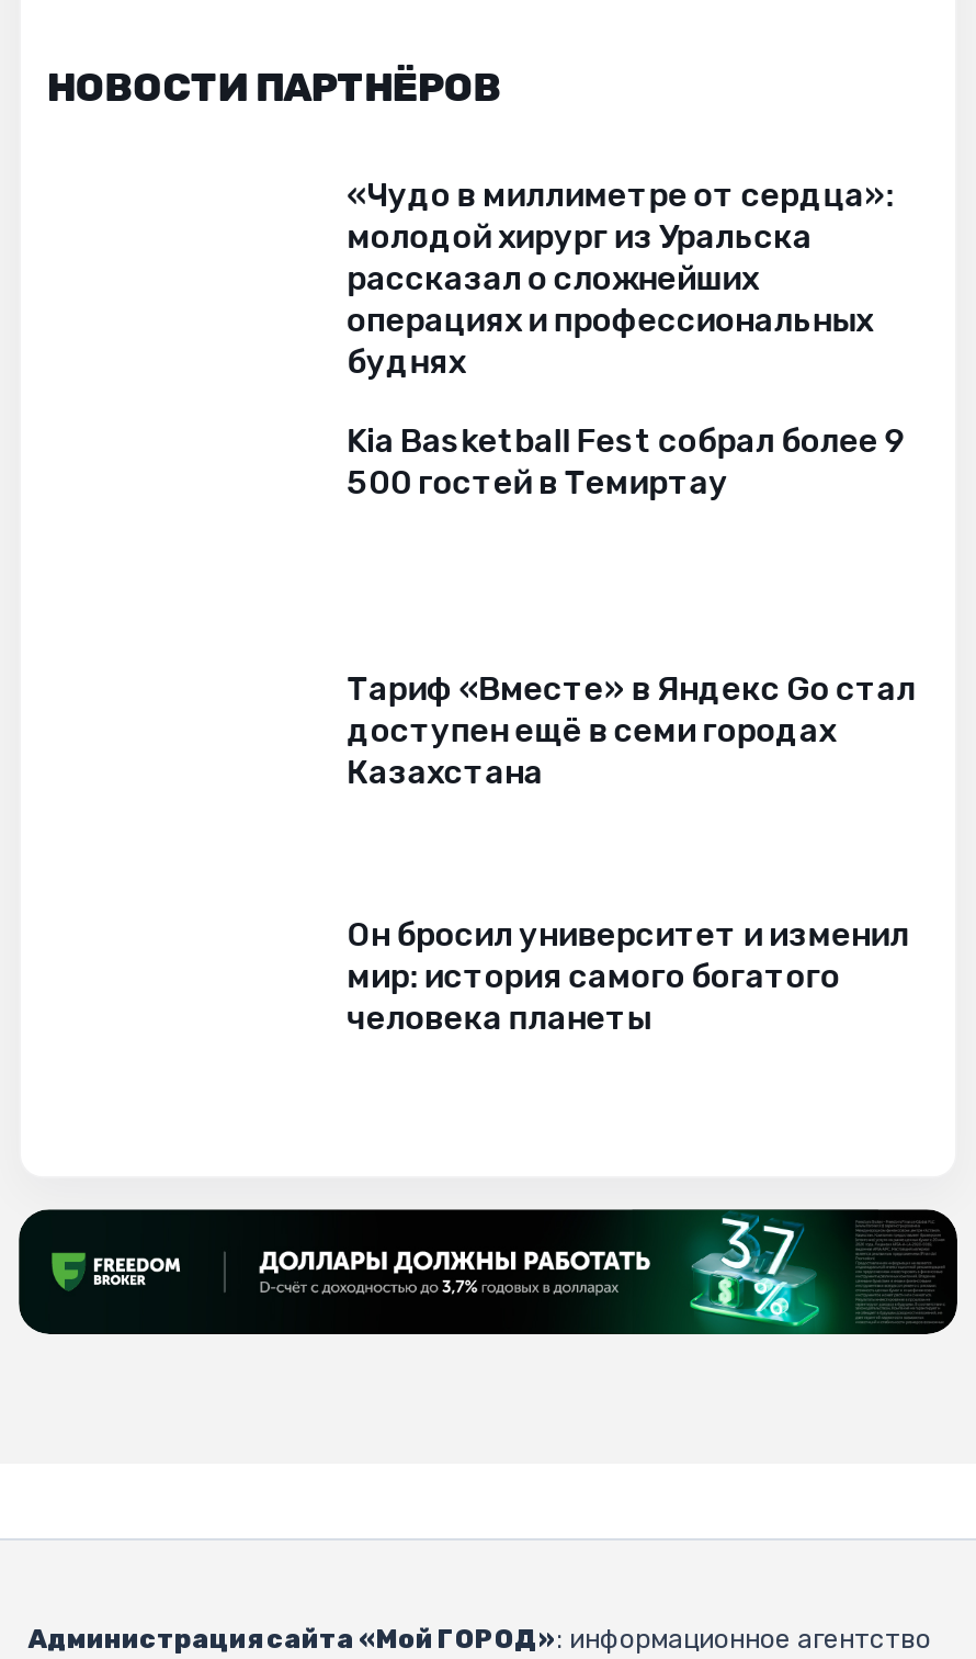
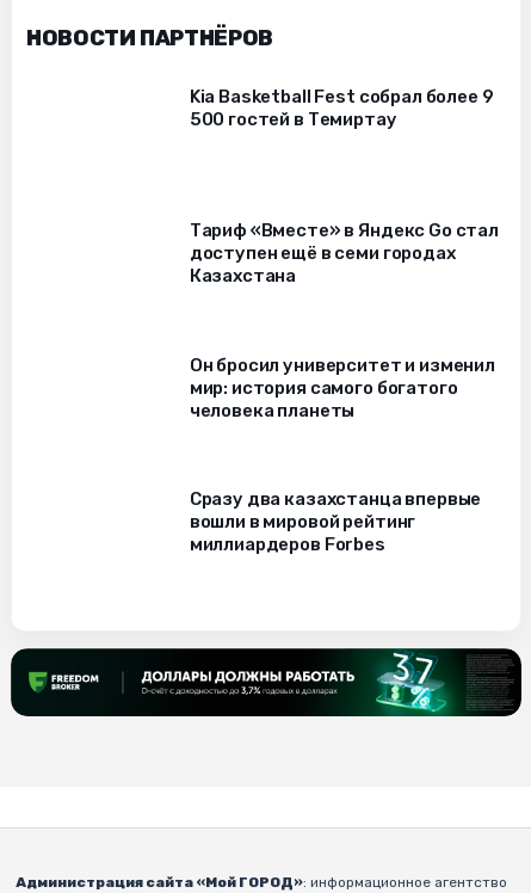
[347,175,894,381] «Чудо в миллиметре от сердца»: | молодой хирург из Уральска | рассказал о сложнейших | операциях и профессиональных | буднях -> none
moved [347,463,916,1038] -> [189,108,499,421]: 500 гостей в Темиртау | Тариф «Вместе» в Яндекс Go стал | доступен ещё в семи городах | Казахстана | Он бросил университет и изменил | мир: история самого богатого | человека планеты
none -> [189,489,481,555] Сразу два казахстанца впервые | вошли в мировой рейтинг | миллиардеров Forbes

